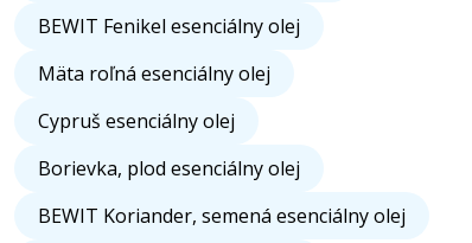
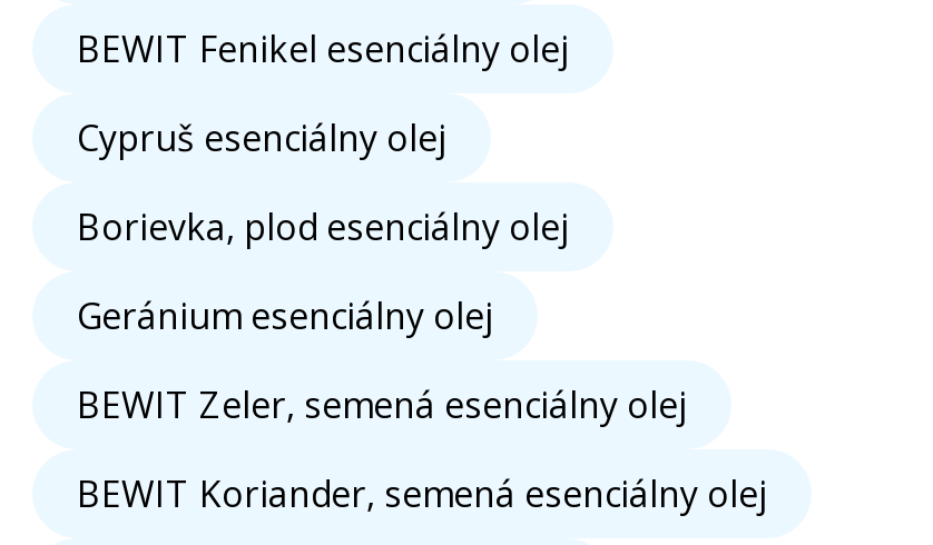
[38,61,270,87] Mäta roľná esenciálny olej -> none
moved [38,108,300,182] -> [77,114,569,252]: Cypruš esenciálny olej | Borievka, plod esenciálny olej
none -> [77,292,687,430] Geránium esenciálny olej | BEWIT Zeler, semená esenciálny olej

